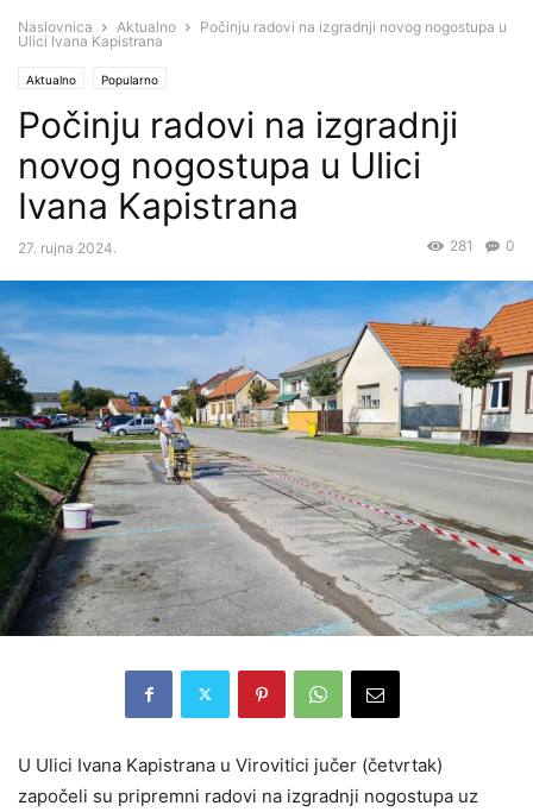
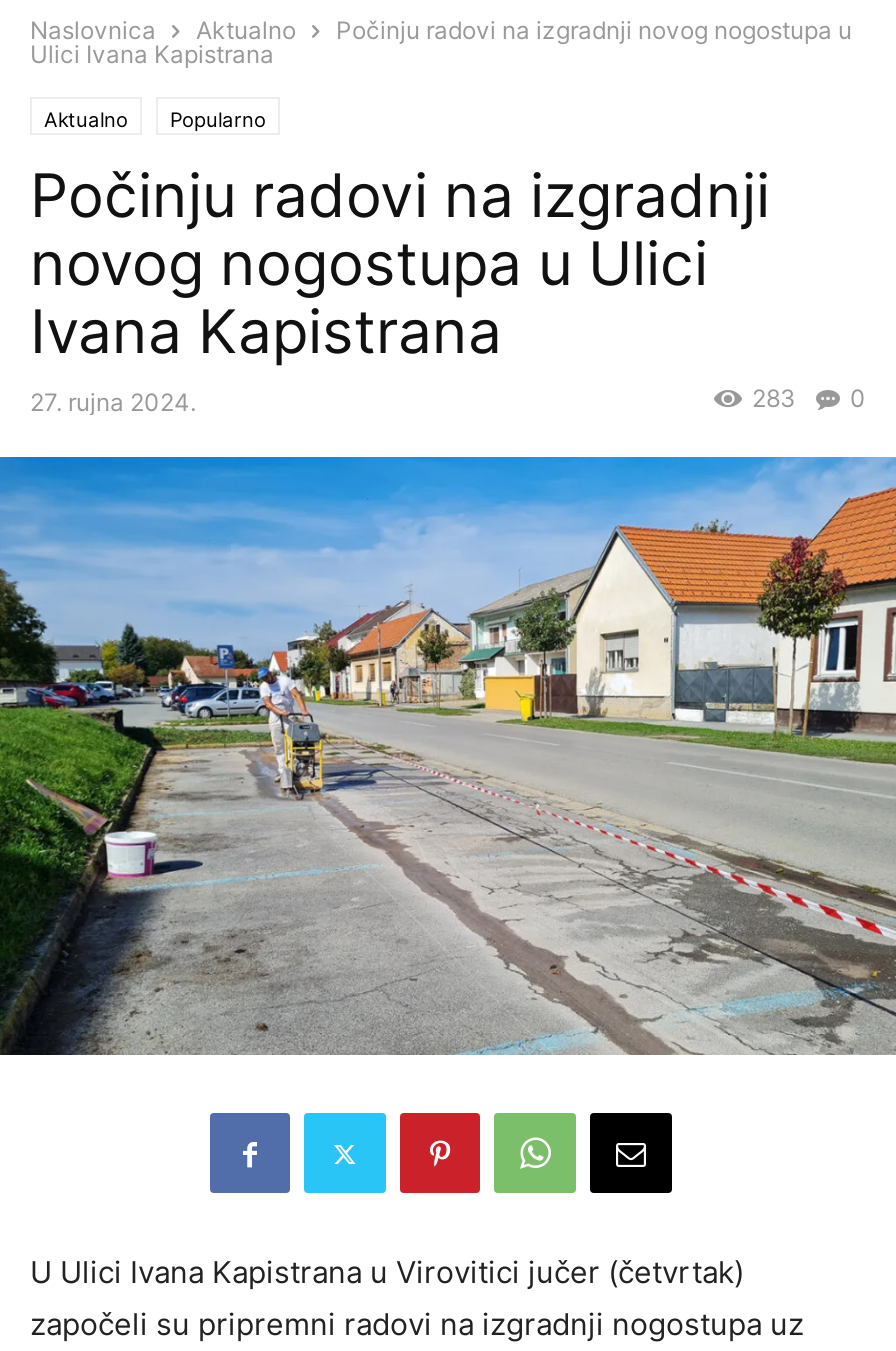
[450,237,515,254] 281 0 -> [752,383,866,413] 283 0

